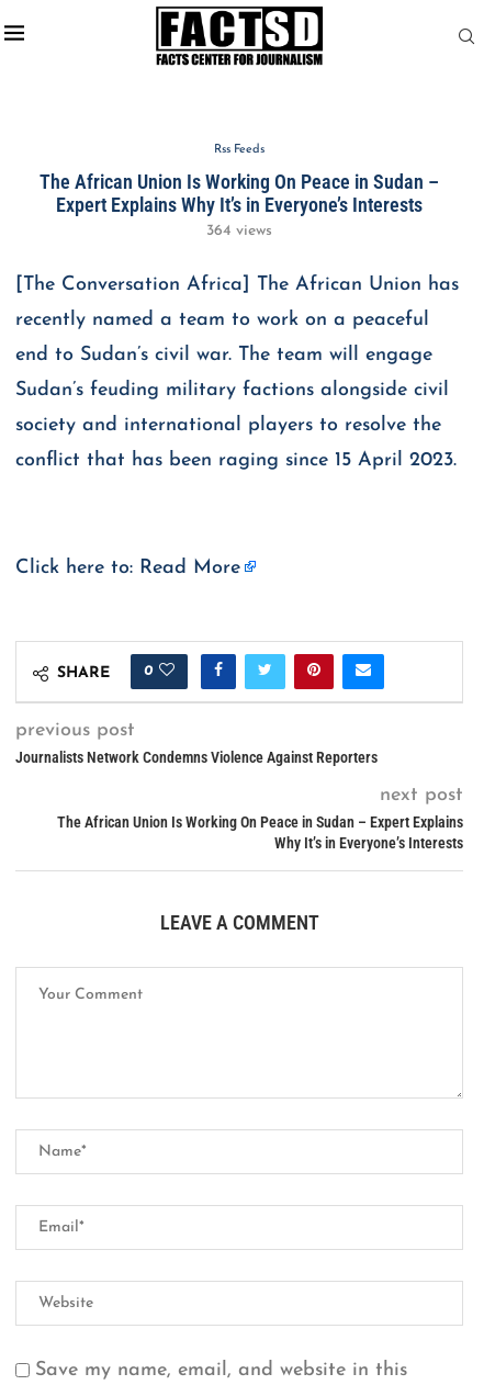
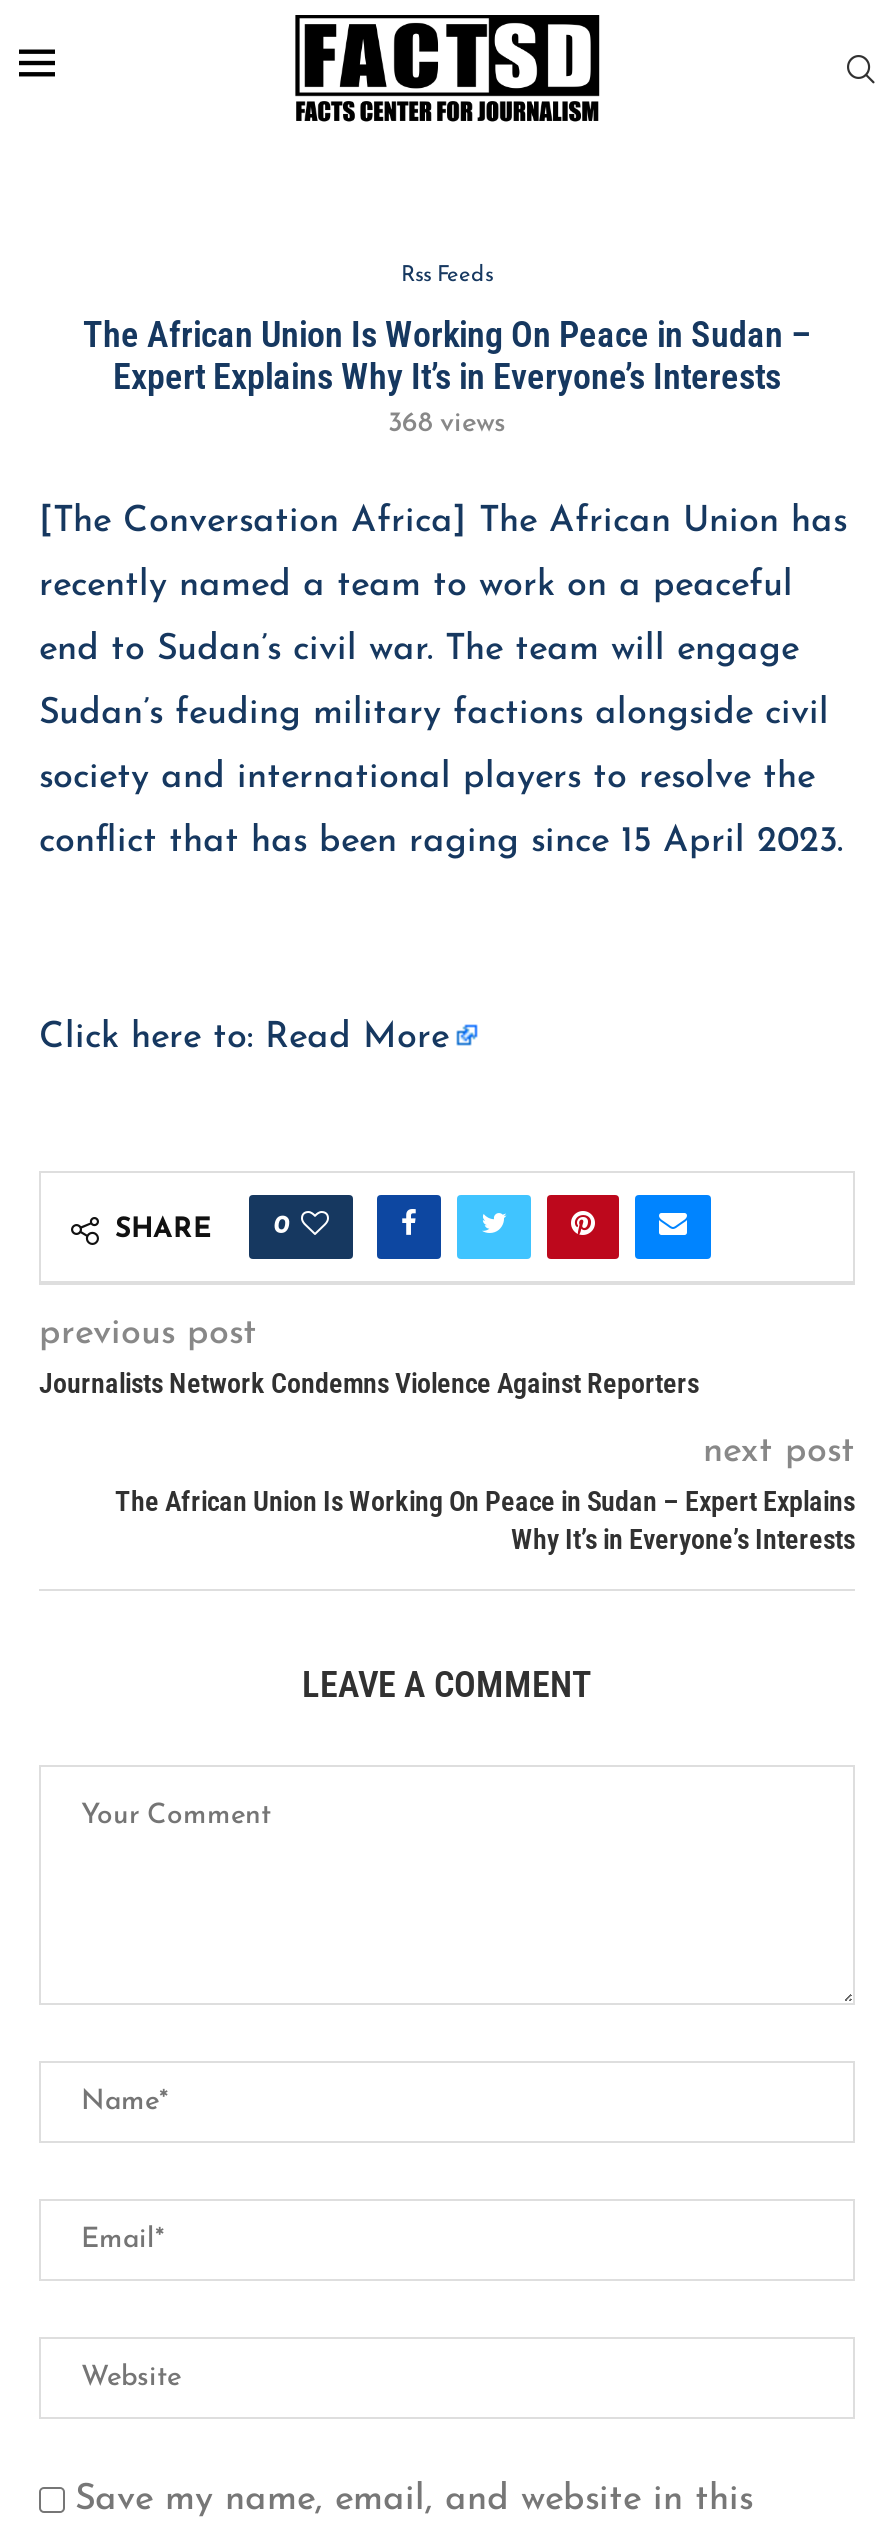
[206,223,272,239] 364 views -> [388,409,506,439] 368 views

